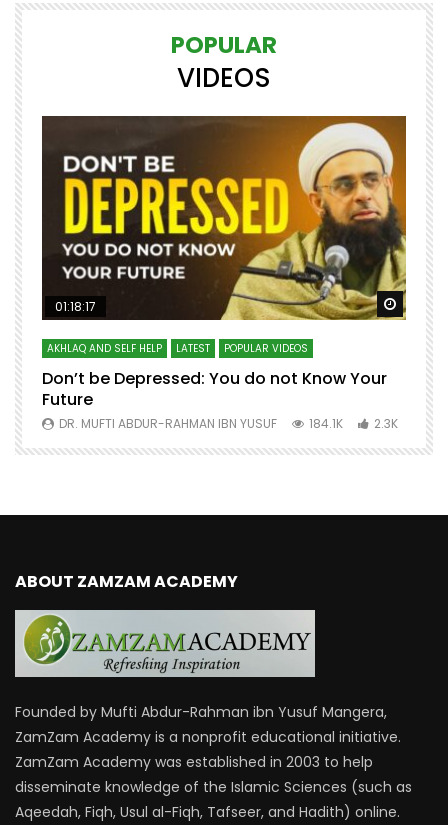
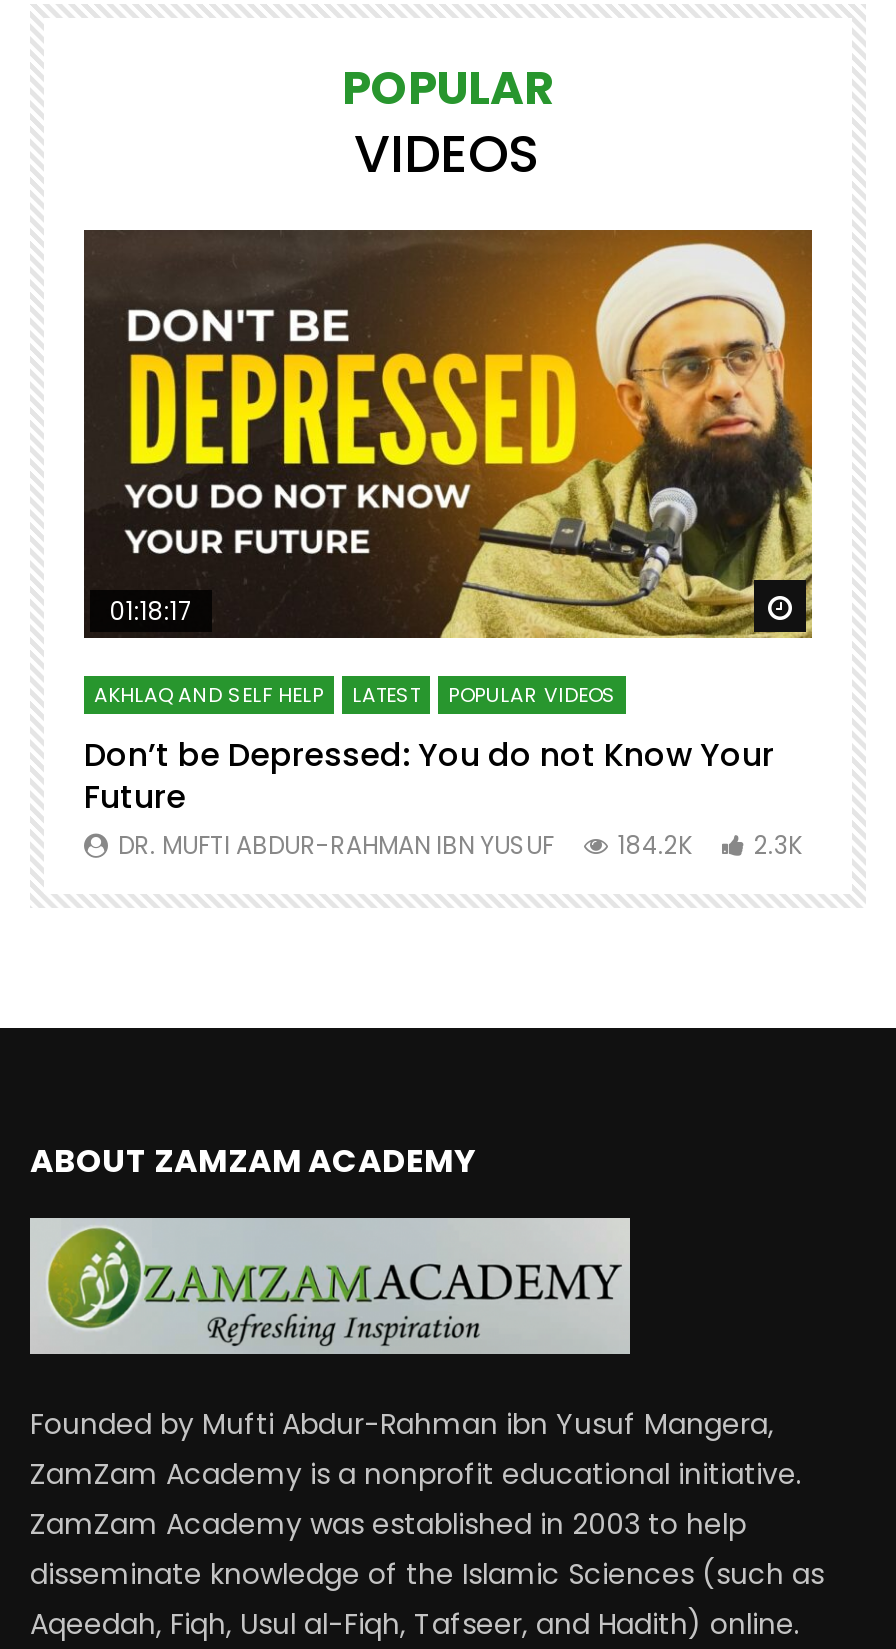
[59,415,398,432] DR. MUFTI ABDUR-RAHMAN IBN YUSUF 184.1K 2.3K -> [118,828,802,862] DR. MUFTI ABDUR-RAHMAN IBN YUSUF 184.2K 2.3K

